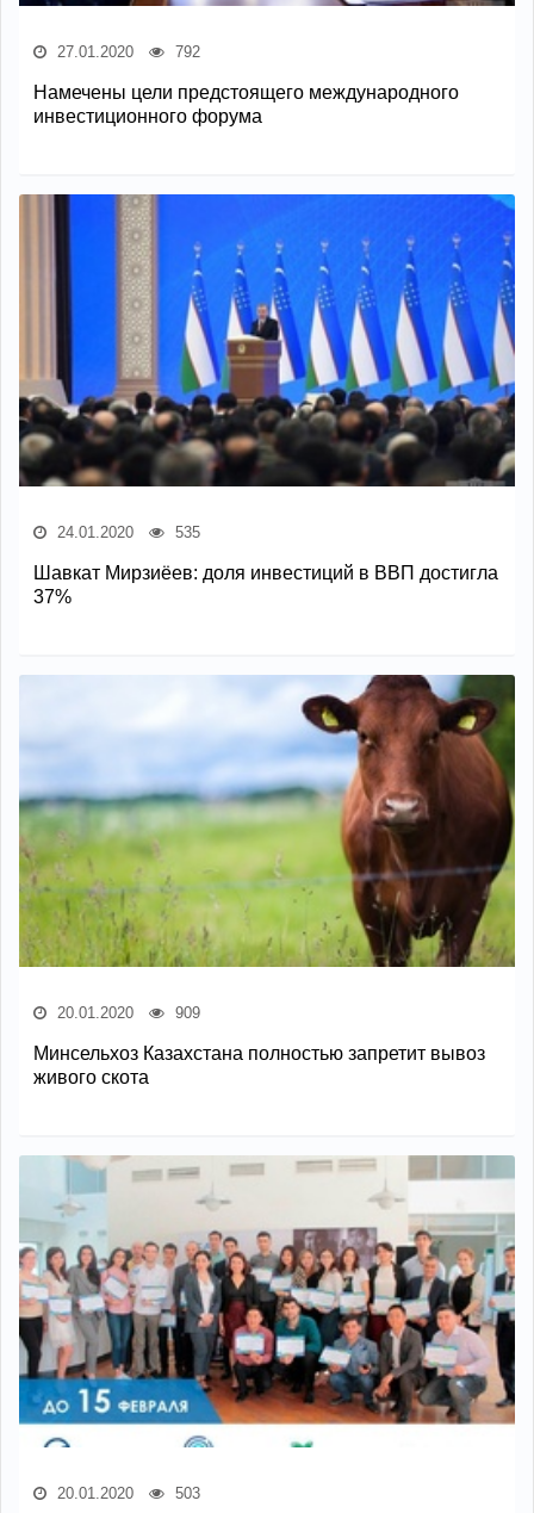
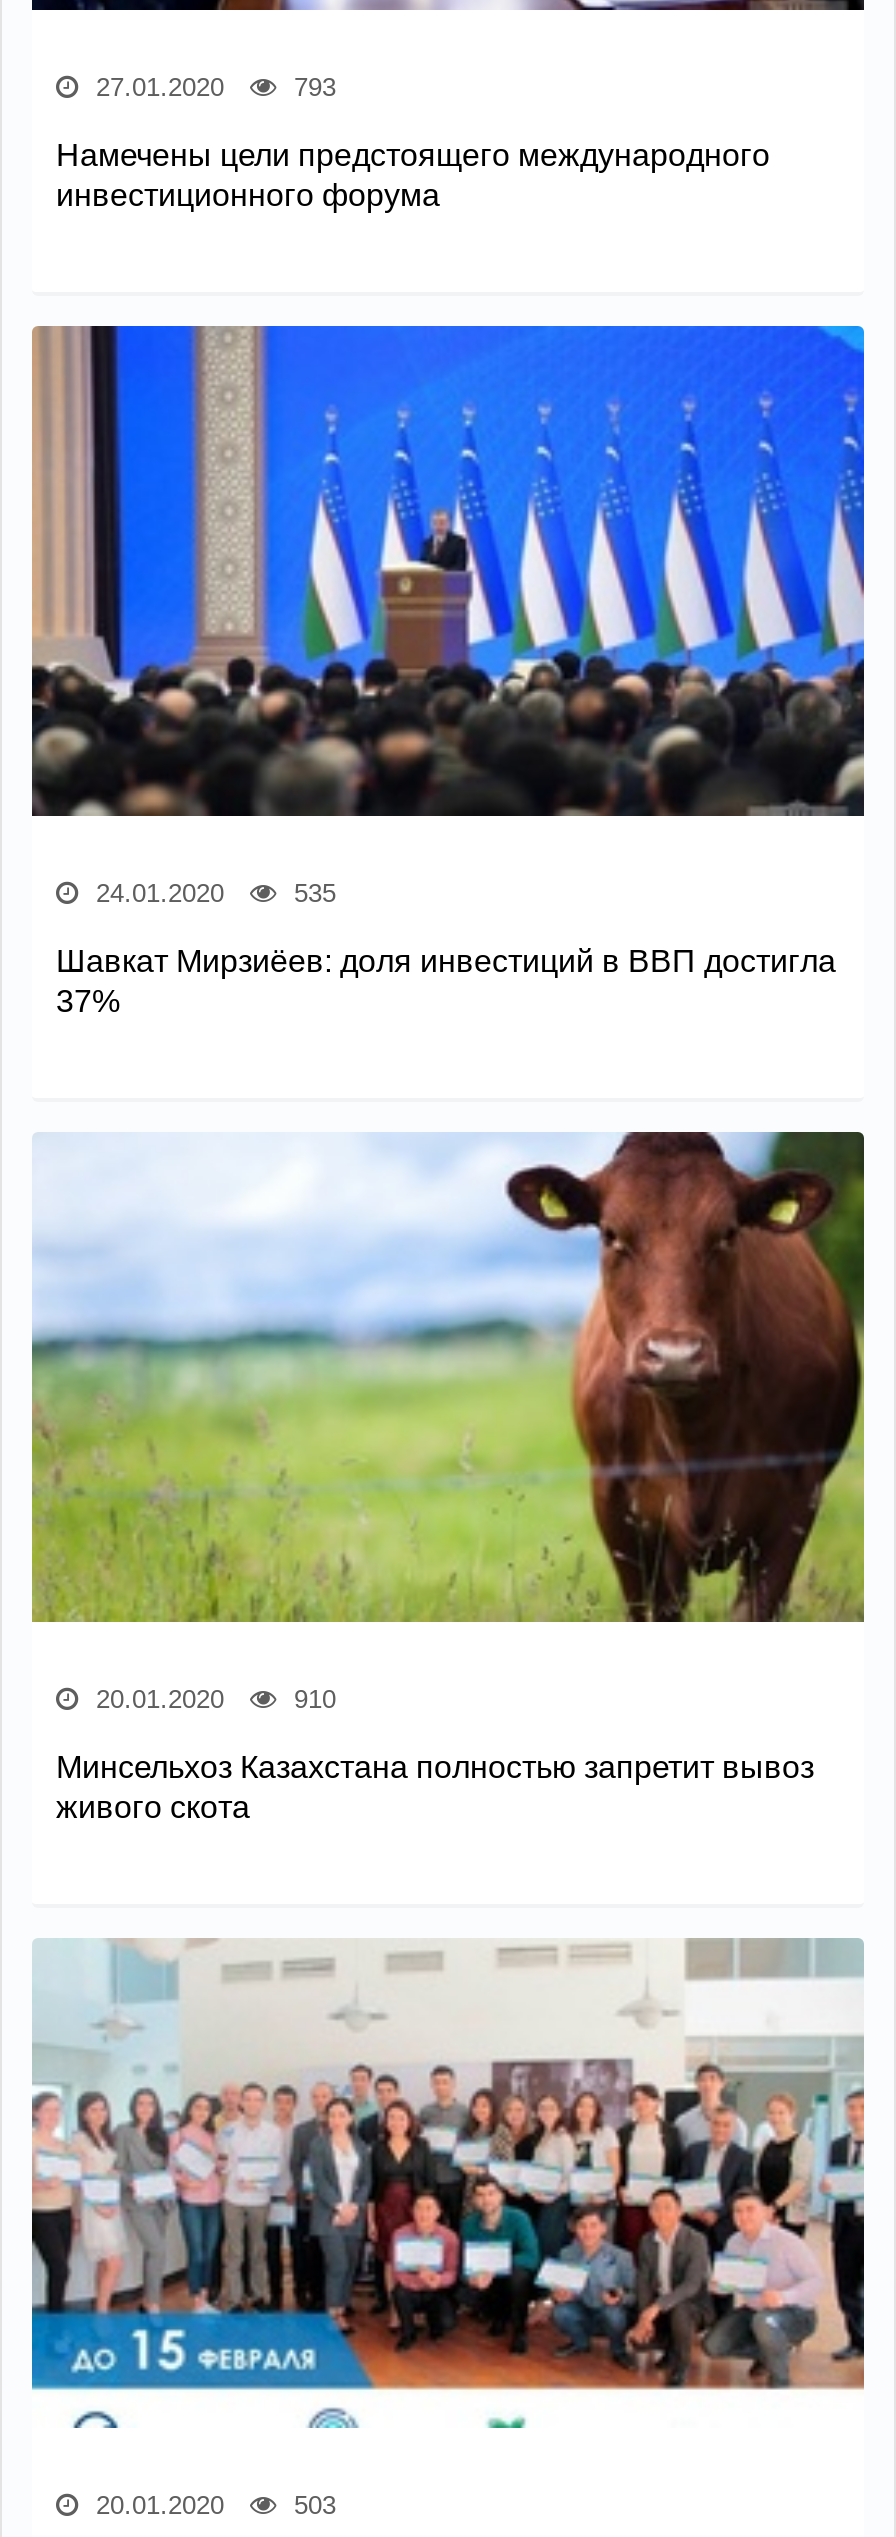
[170,43,200,61] 792 -> [286,73,336,103] 793
[170,1004,200,1022] 909 -> [286,1684,336,1714] 910

